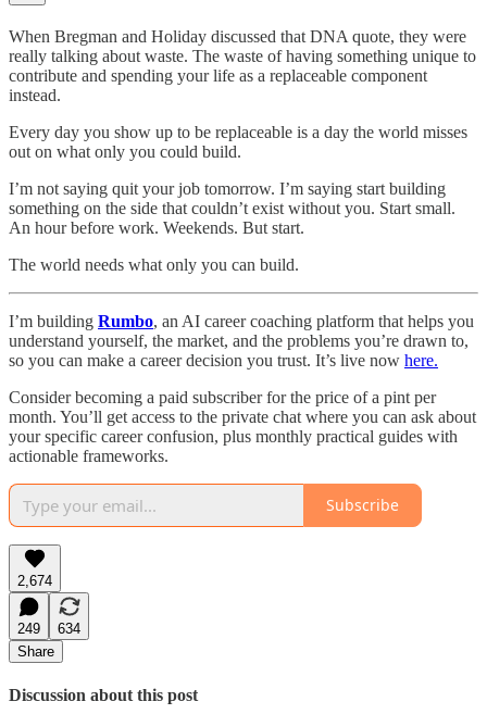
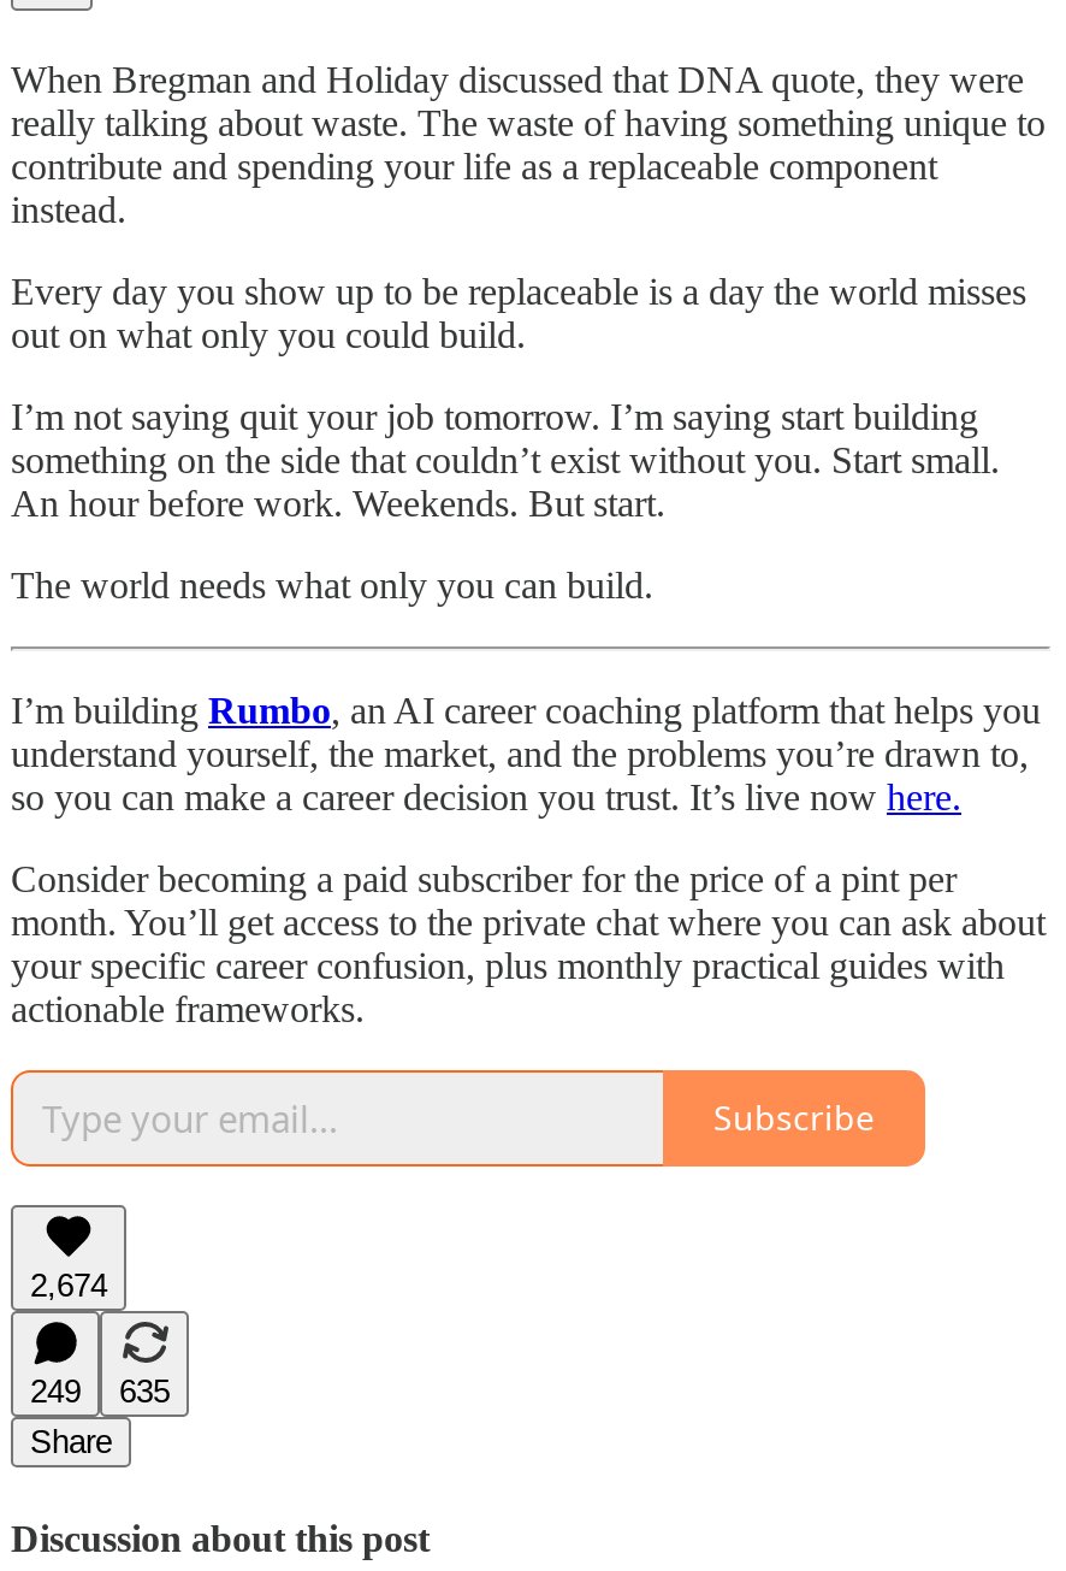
[17,620,80,637] 249 634 -> [30,1373,170,1409] 249 635

